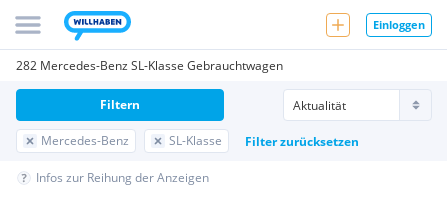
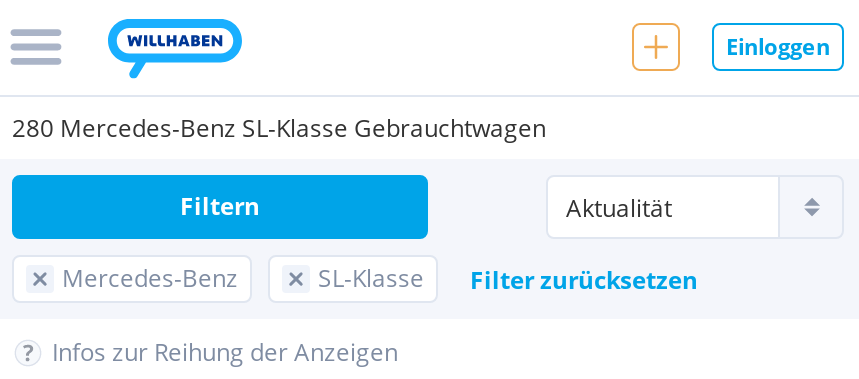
[16,57,283,74] 282 Mercedes-Benz SL-Klasse Gebrauchtwagen -> [12,111,546,145] 280 Mercedes-Benz SL-Klasse Gebrauchtwagen

